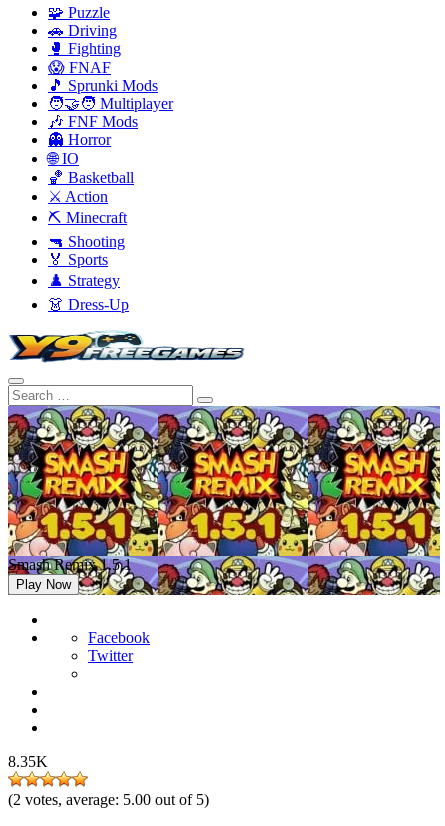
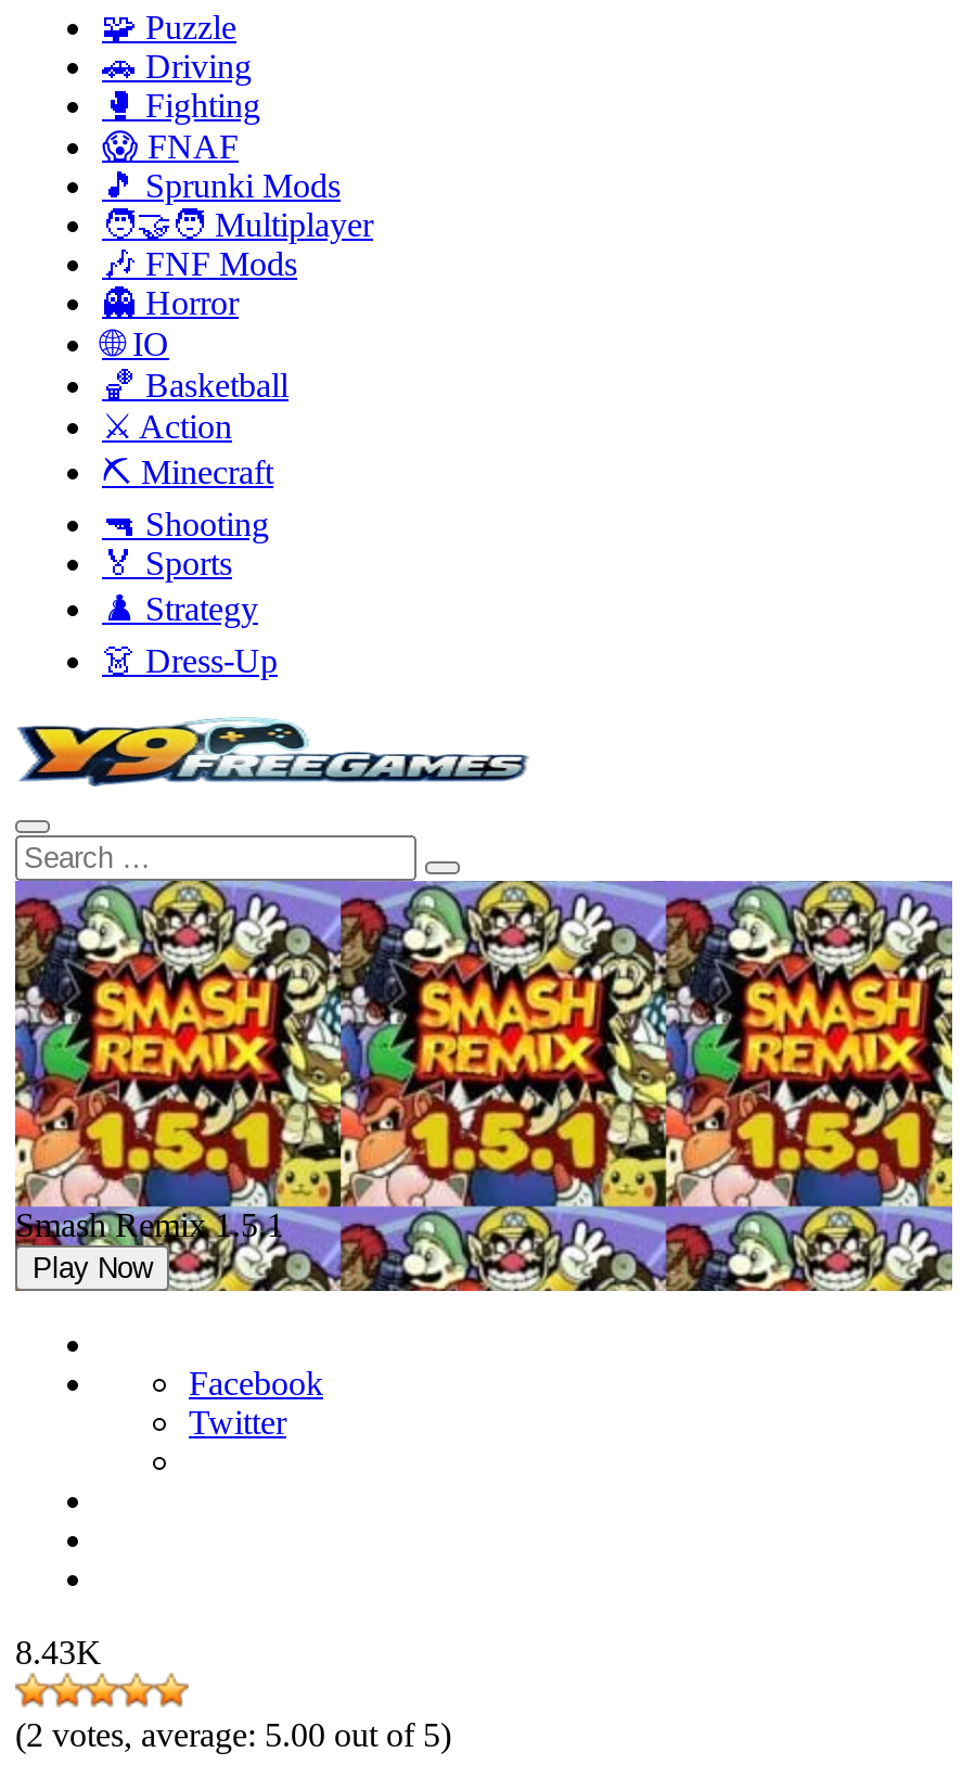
[8,753,48,770] 8.35K -> [15,1634,102,1671] 8.43K

